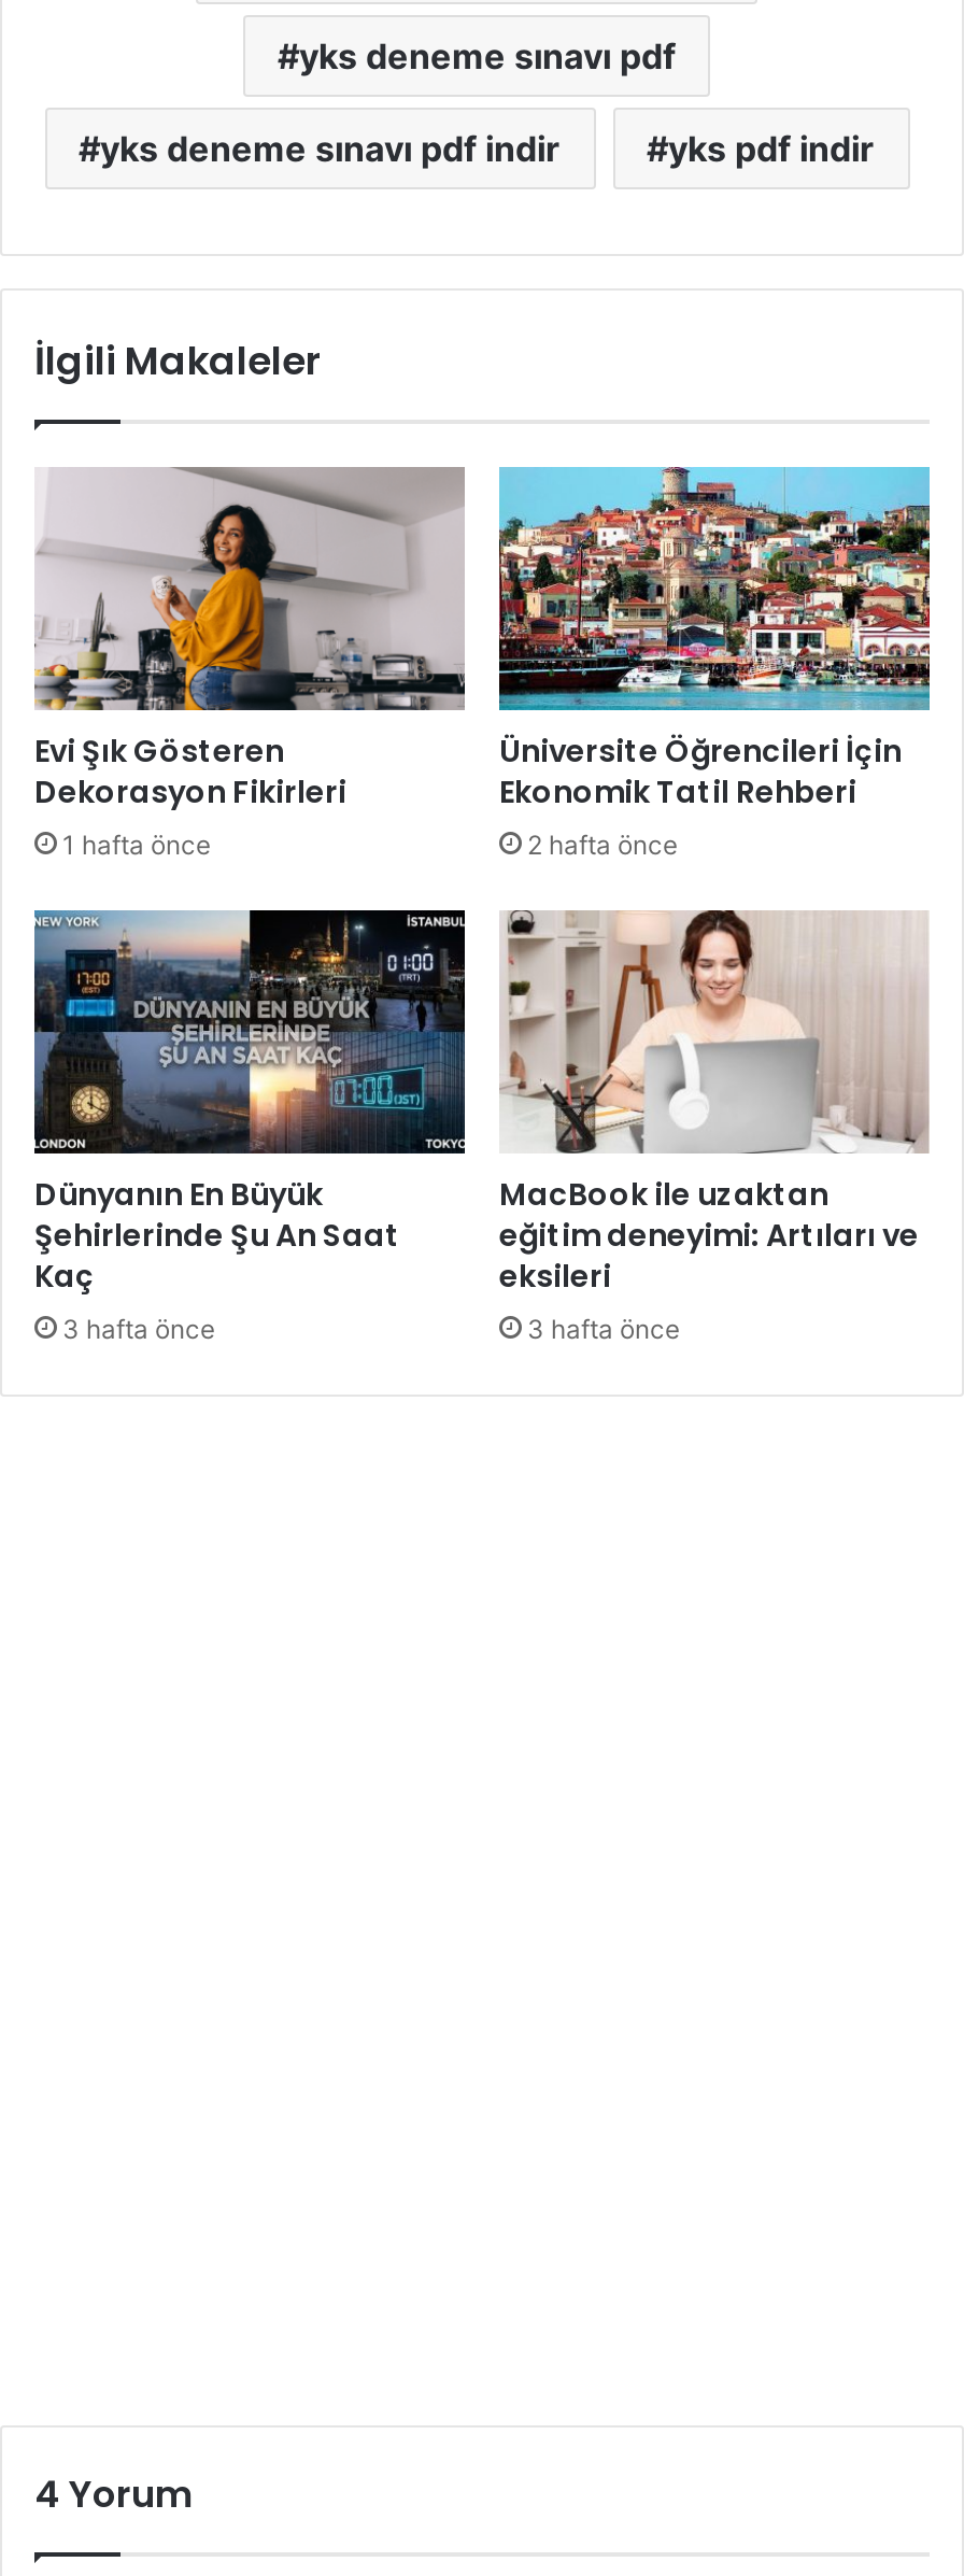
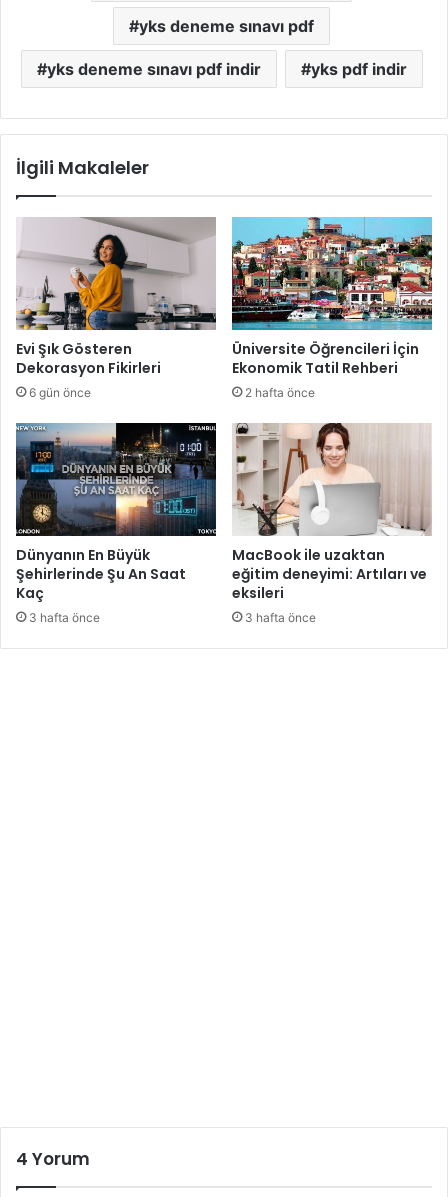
[62,828,211,860] 1 hafta önce -> [29,385,91,400] 6 gün önce

